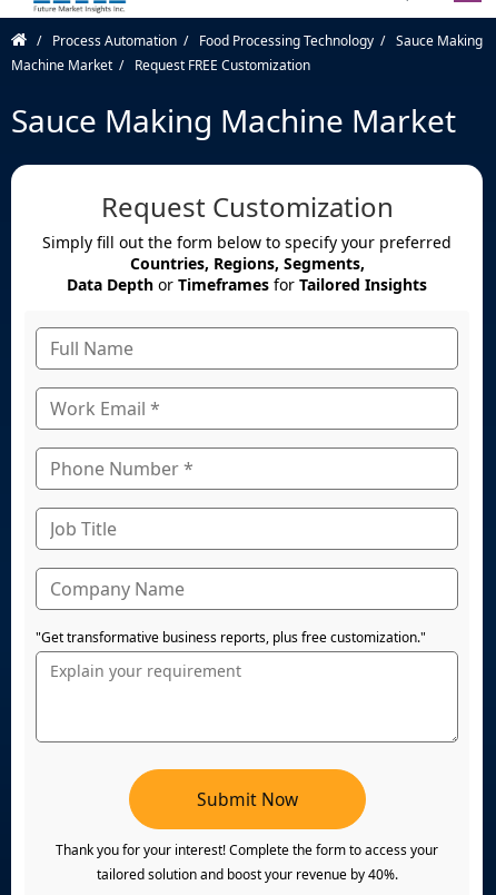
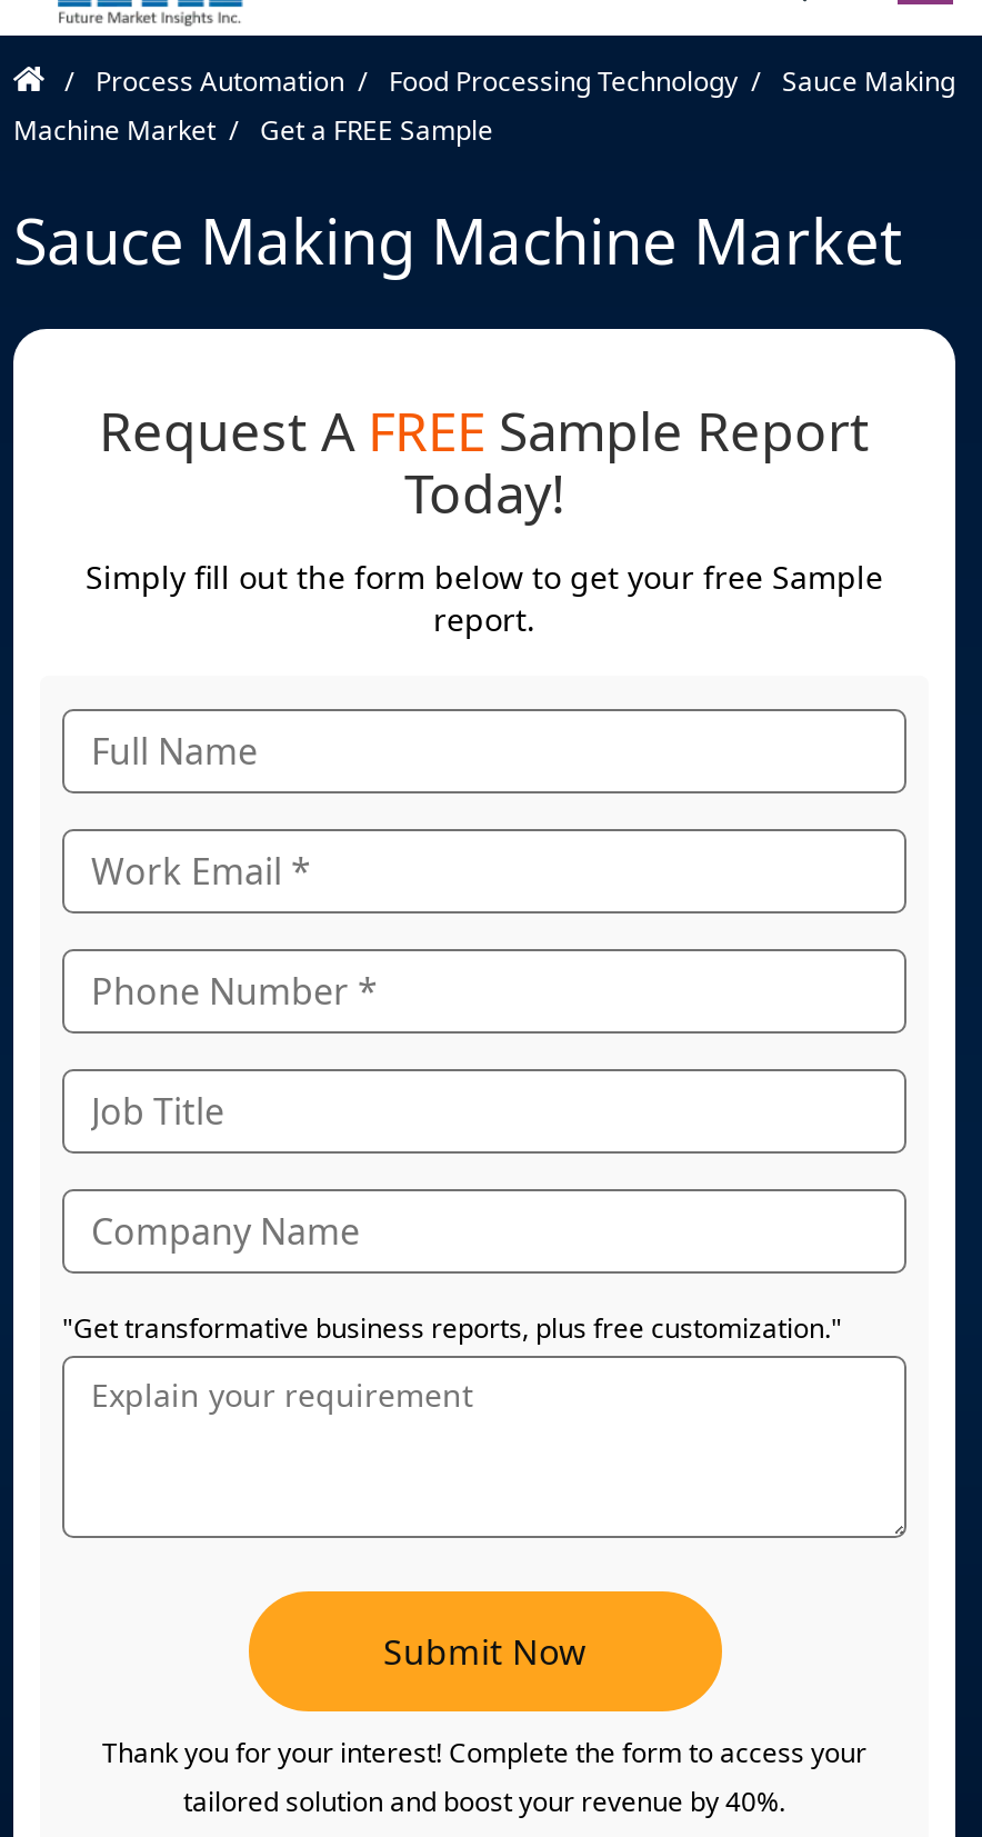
[135,56,310,75] Request FREE Customization -> [260,111,493,149] Get a FREE Sample
[42,188,452,295] Request Customization | Simply fill out the form below to specify your preferred | Countries, Regions, Segments, | Data Depth or Timeframes for Tailored Insights -> [86,393,883,640] Request A FREE Sample Report | Today! | Simply fill out the form below to get your free Sample | report.

